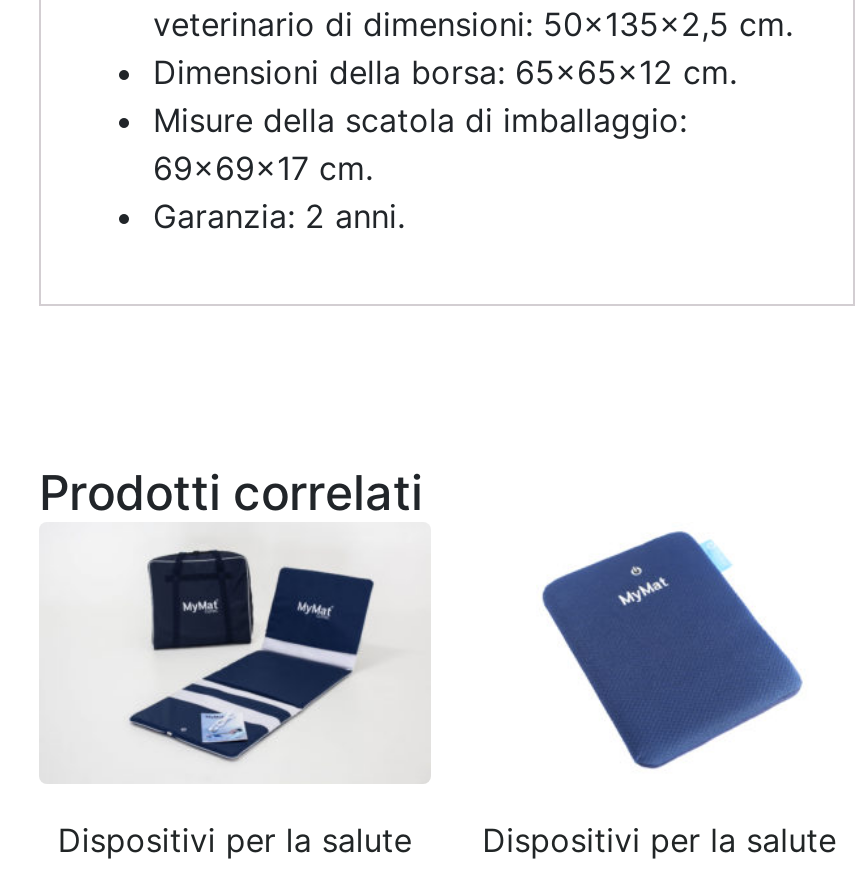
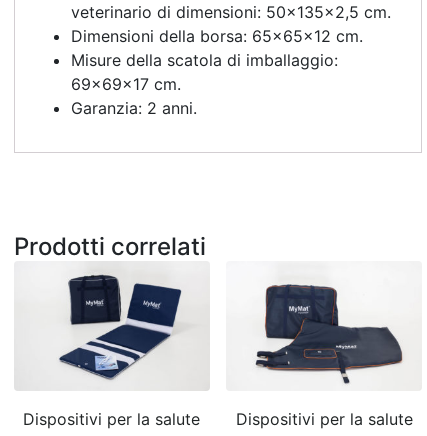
[521,530,817,770] [image] -> [254,266,404,385] [image]

